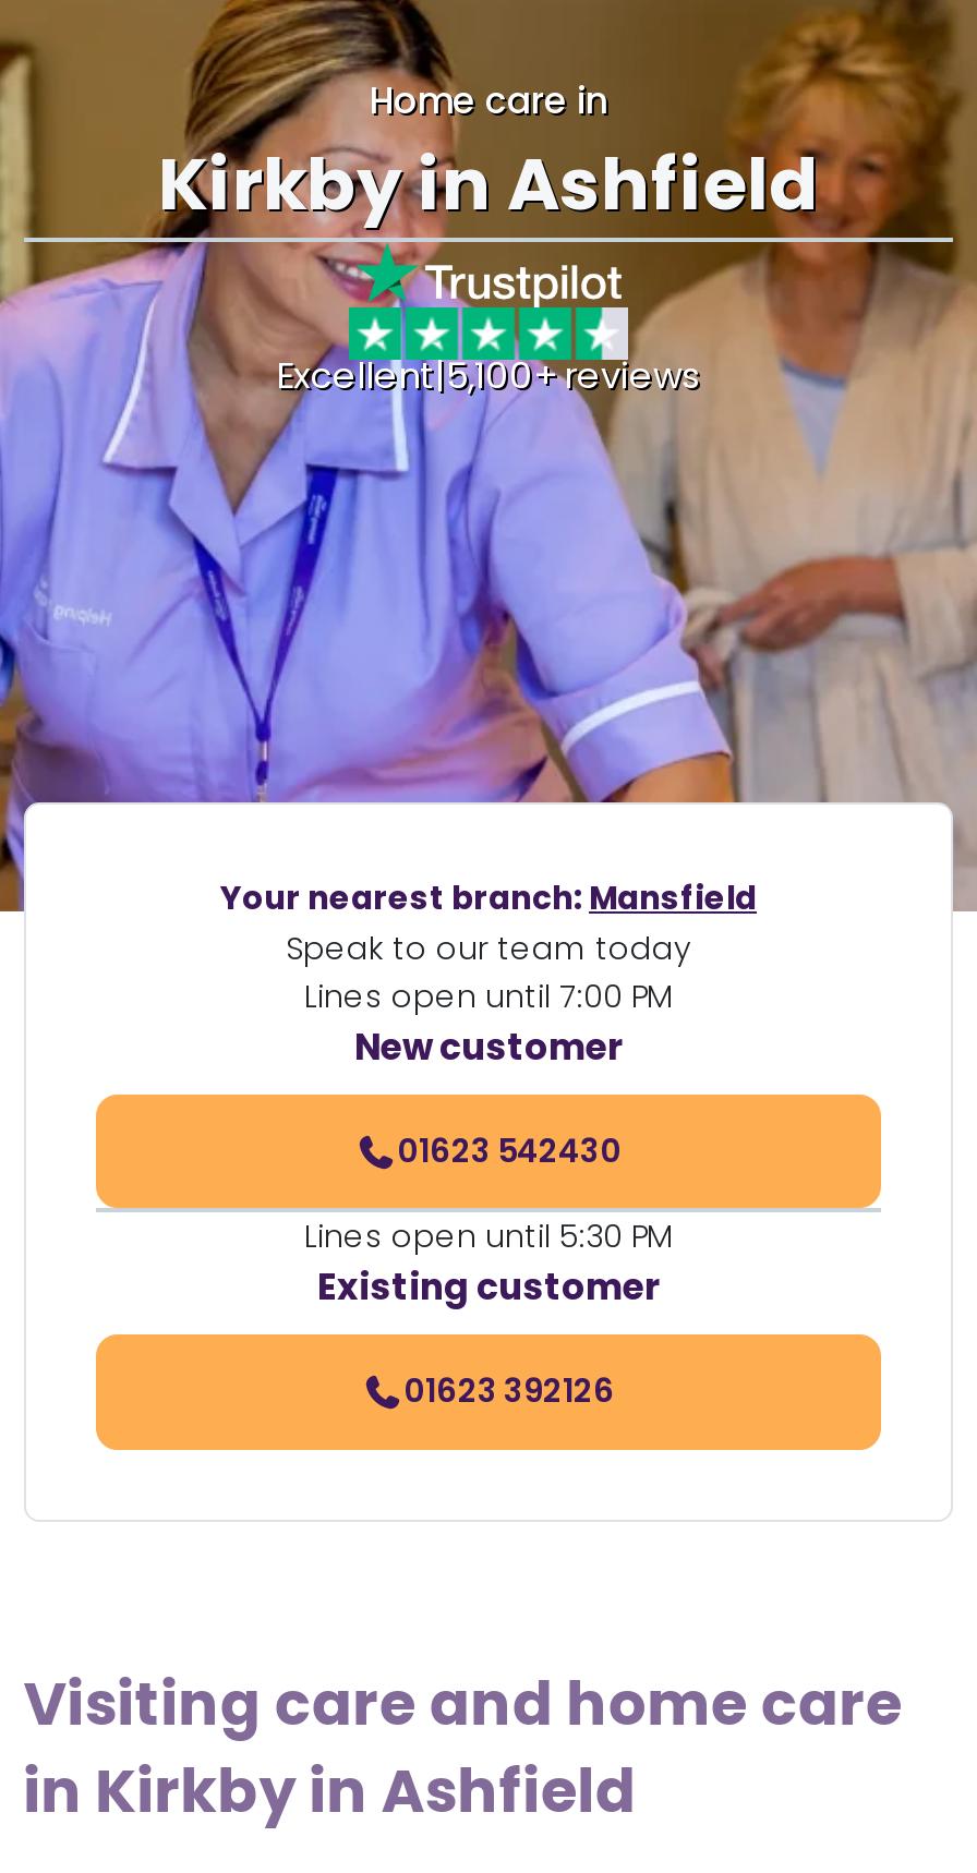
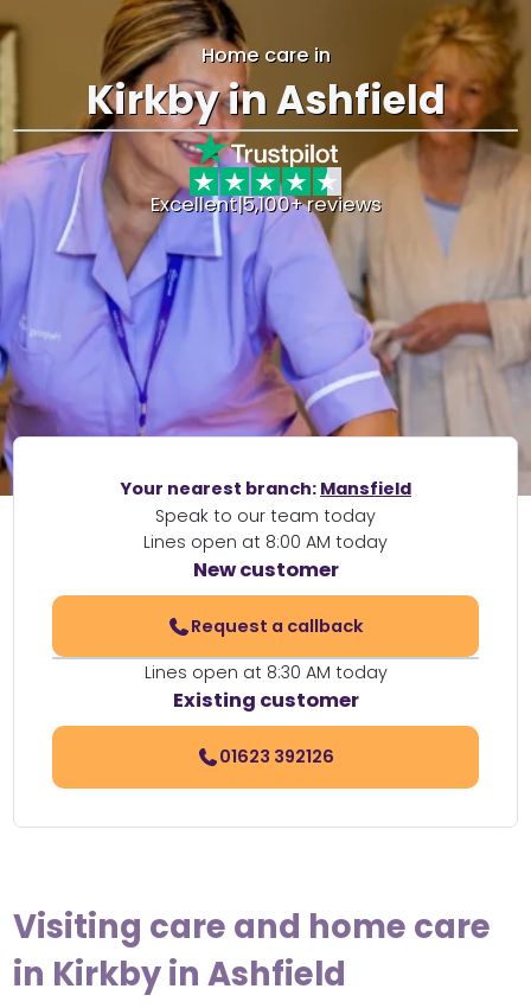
[304,975,673,1018] Lines open until 7:00 PM -> [143,530,388,554] Lines open at 8:00 AM today
[397,1129,622,1172] 01623 542430 -> [190,614,363,638] Request a callback
[304,1215,673,1259] Lines open until 5:30 PM -> [144,661,387,685] Lines open at 8:30 AM today

